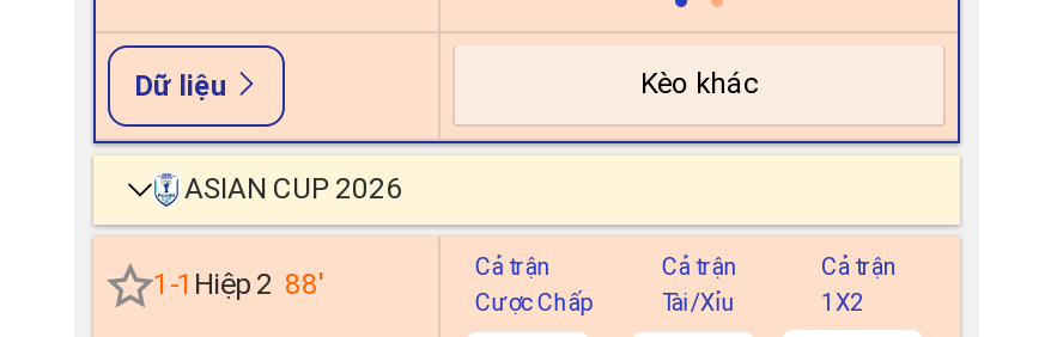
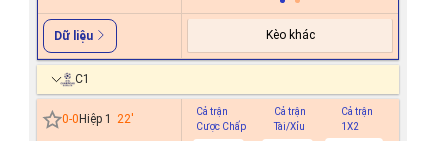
[184,172,402,205] ASIAN CUP 2026 -> [75,72,90,86] C1
[153,267,326,301] 1 - 1 Hiệp 2 88' -> [62,112,134,126] 0 - 0 Hiệp 1 22'

